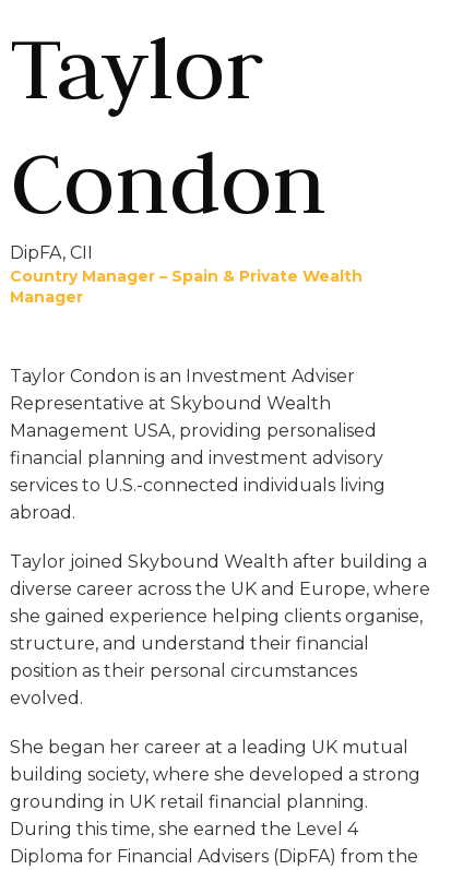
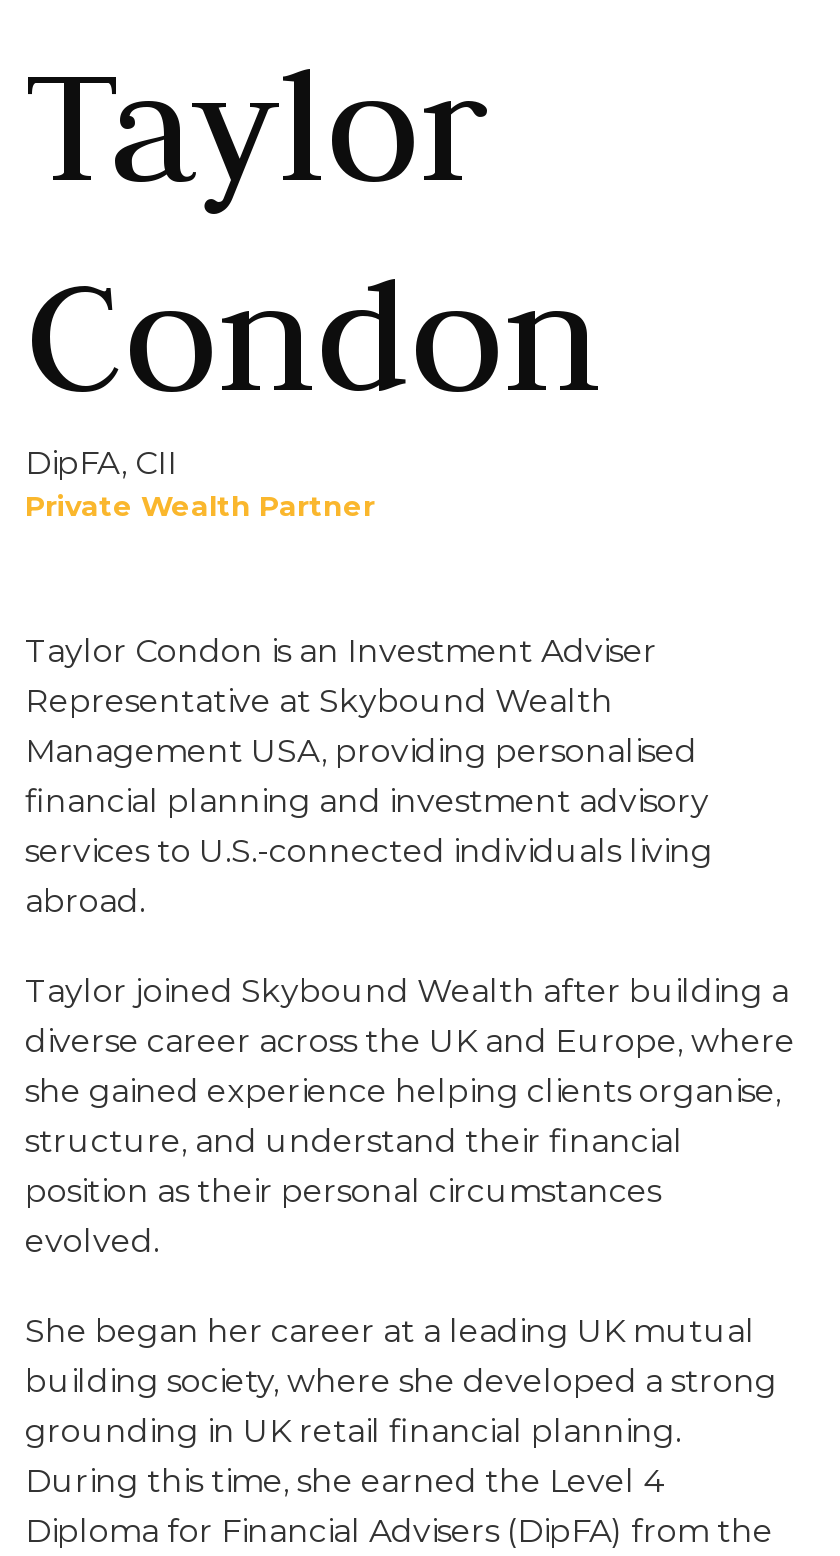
[10,266,363,307] Country Manager – Spain & Private Wealth | Manager -> [25,488,375,524] Private Wealth Partner

